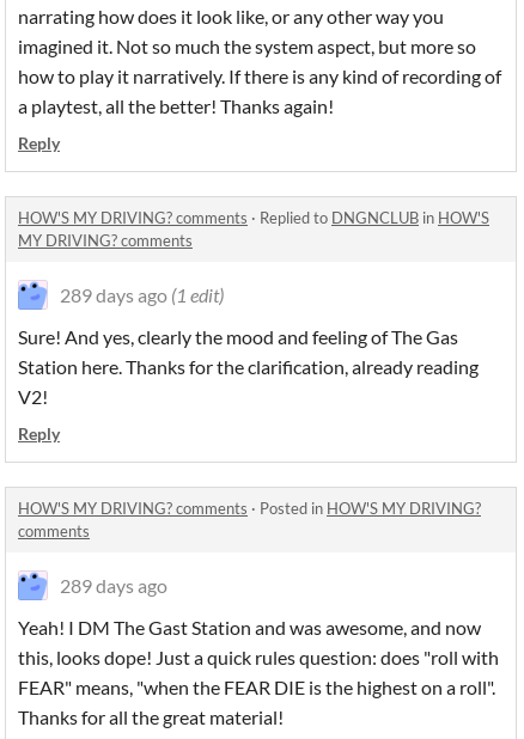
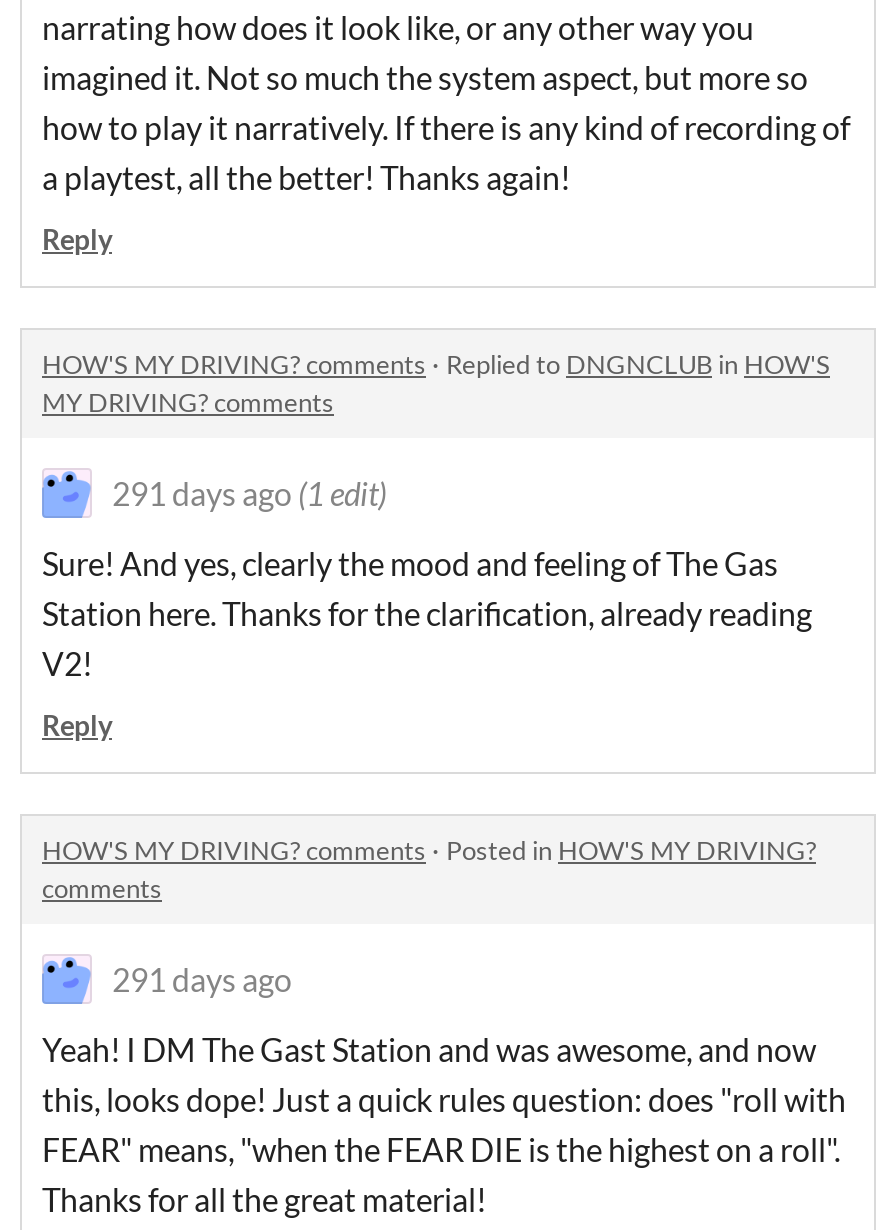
[60,283,224,306] 289 days ago (1 edit) -> [112,474,386,512] 291 days ago (1 edit)
[60,574,167,597] 289 days ago -> [112,960,292,998] 291 days ago

